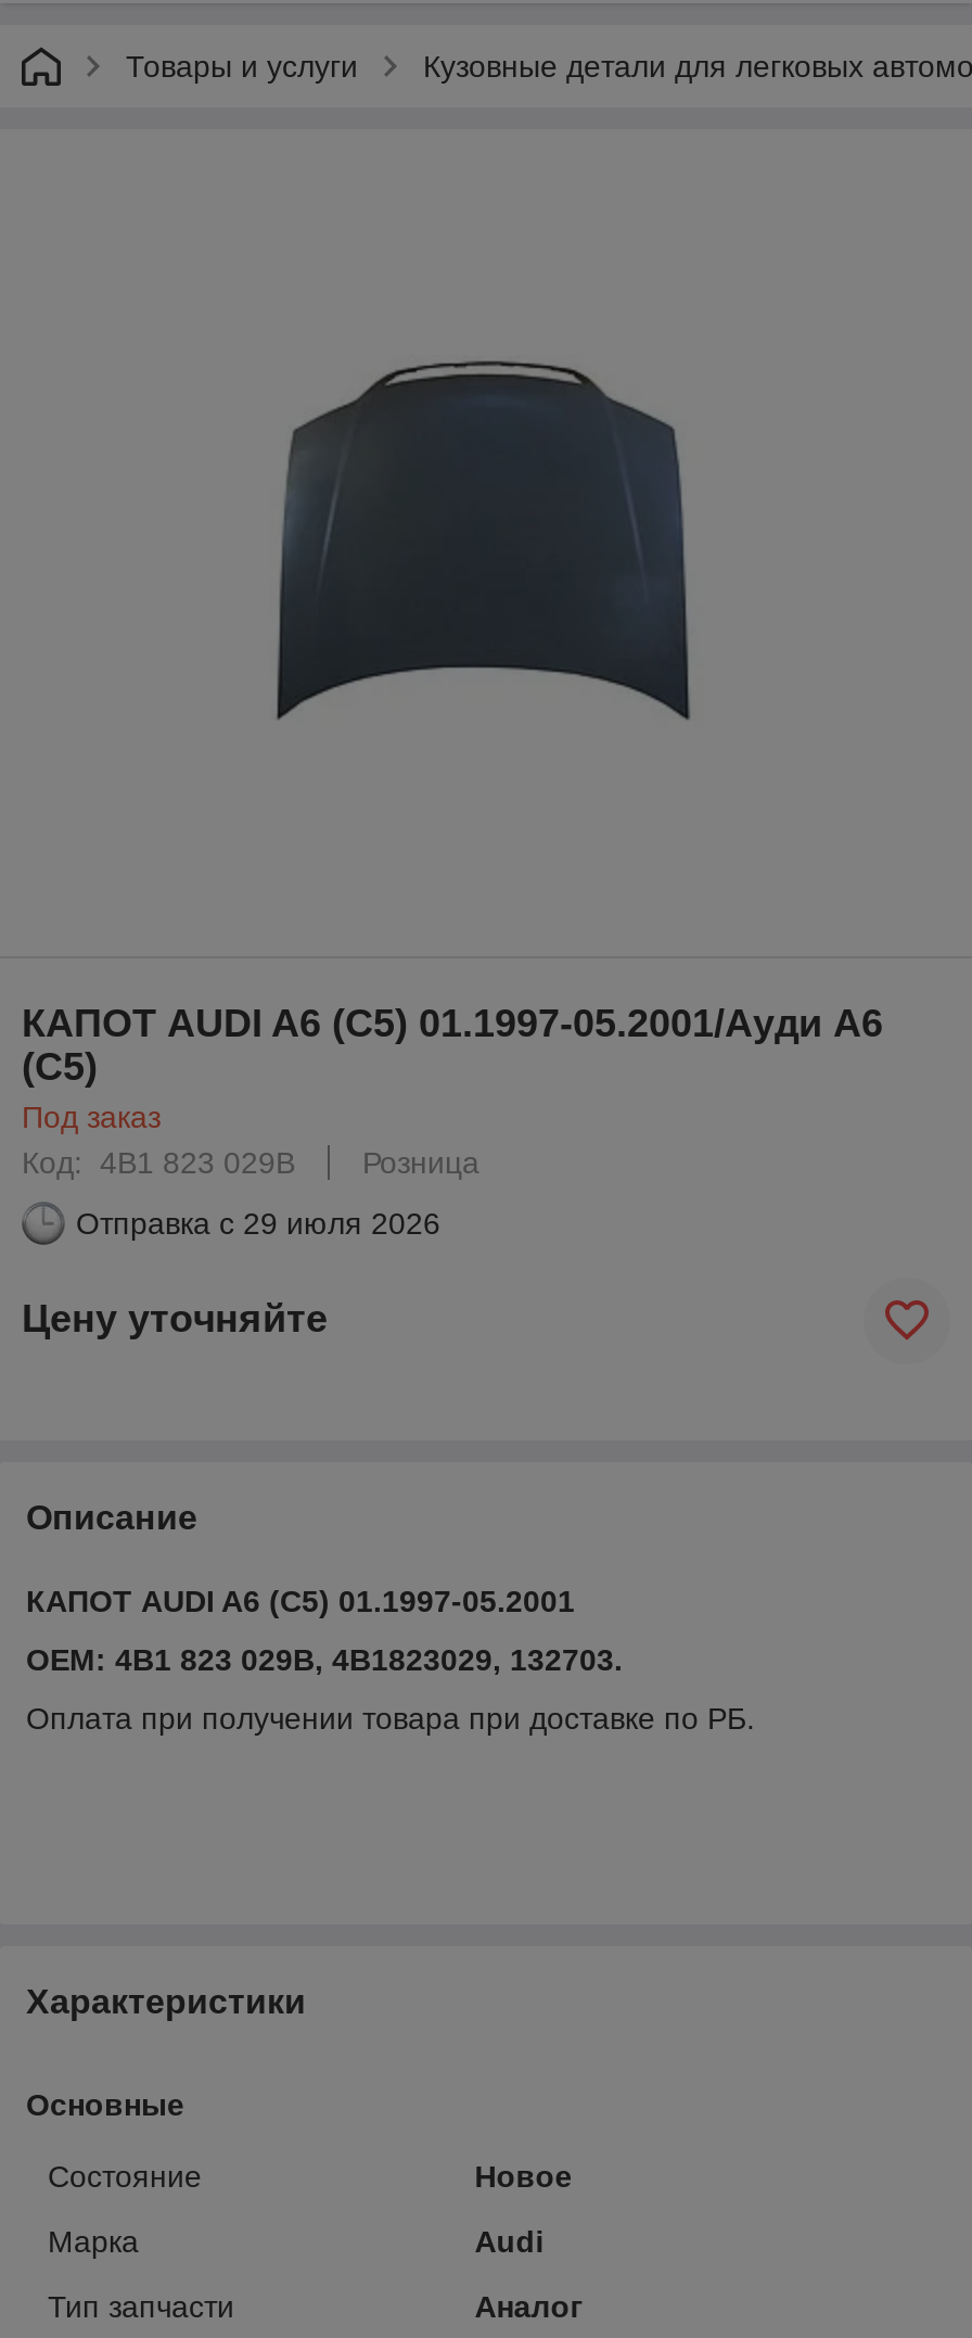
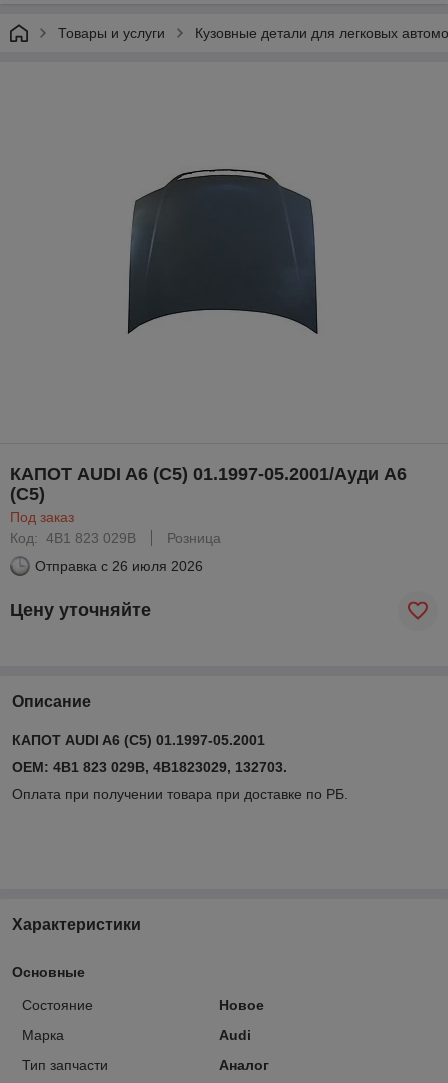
[76,1205,440,1240] Отправка с 29 июля 2026 -> [35,558,203,574] Отправка с 26 июля 2026

